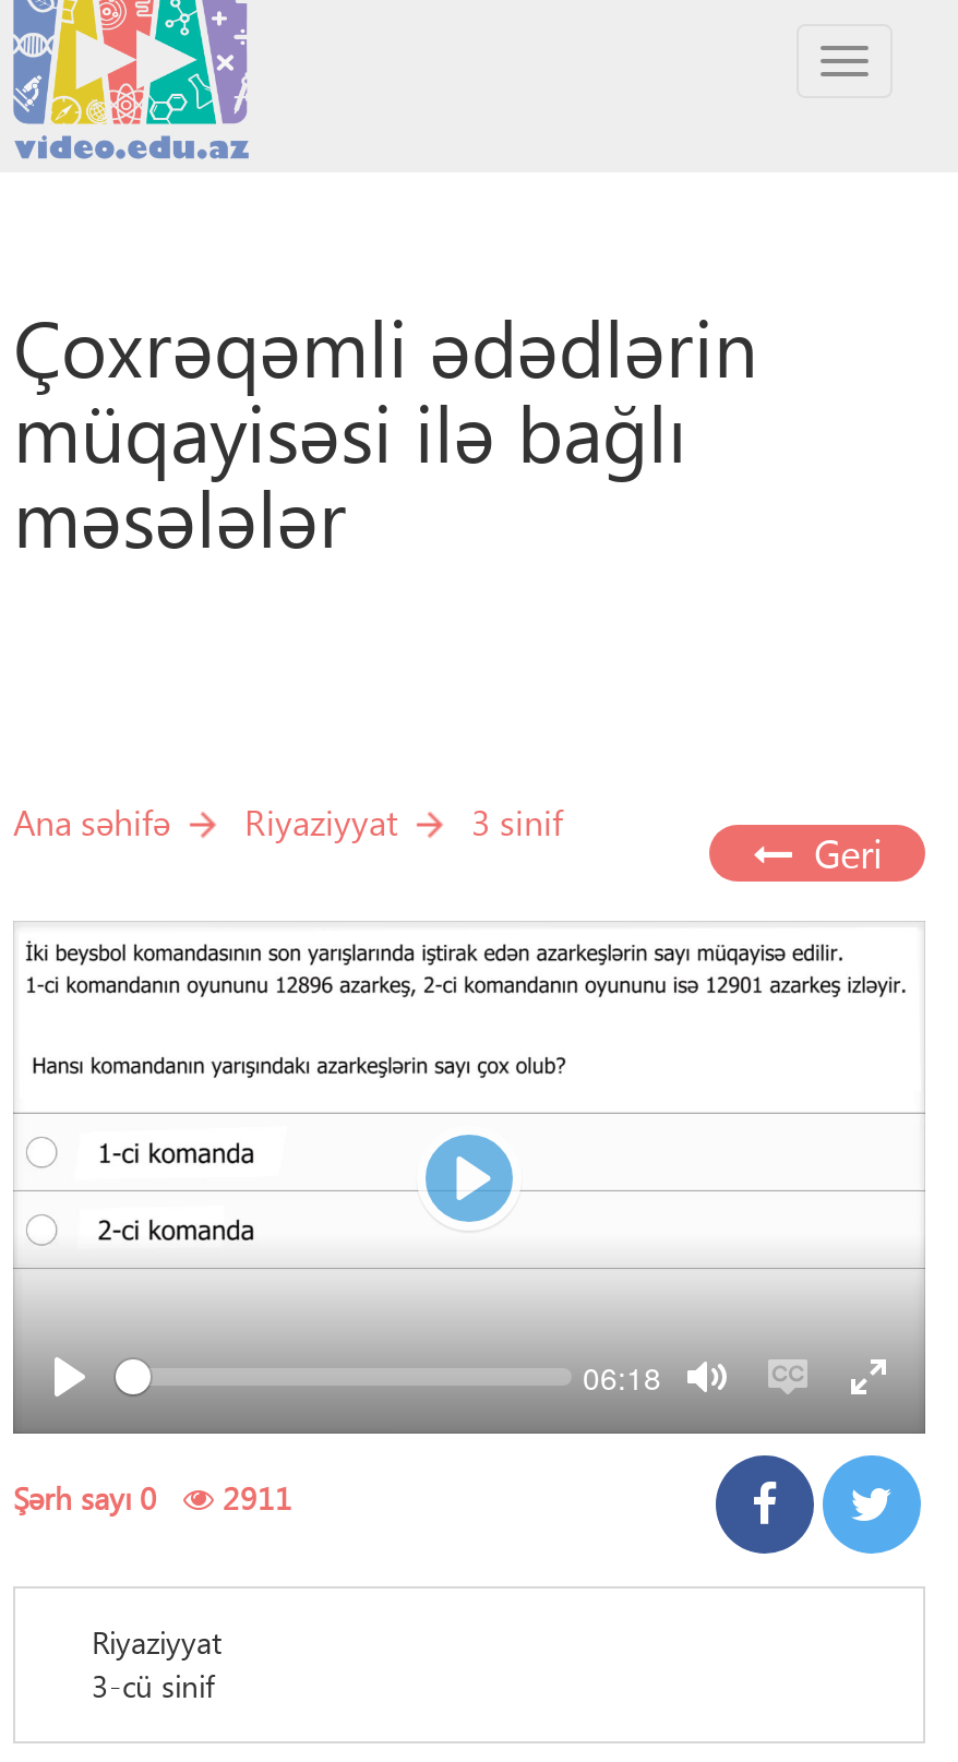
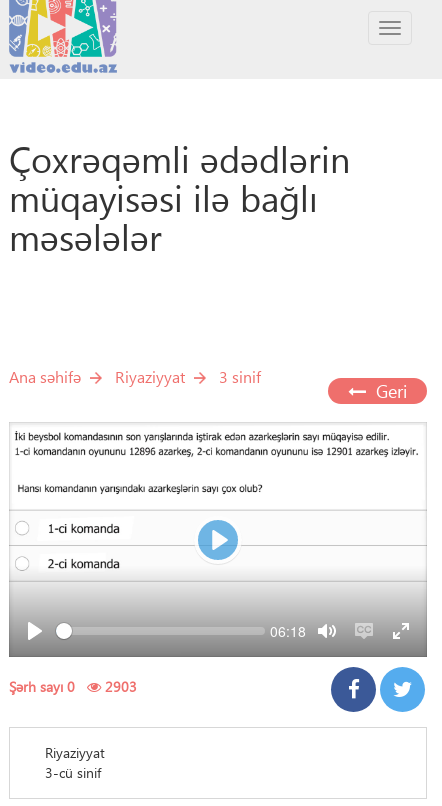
[13,1477,292,1519] Şərh sayı 0 2911 -> [9,677,137,696] Şərh sayı 0 2903

